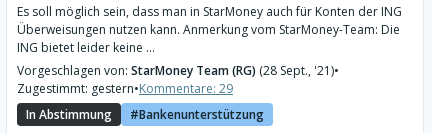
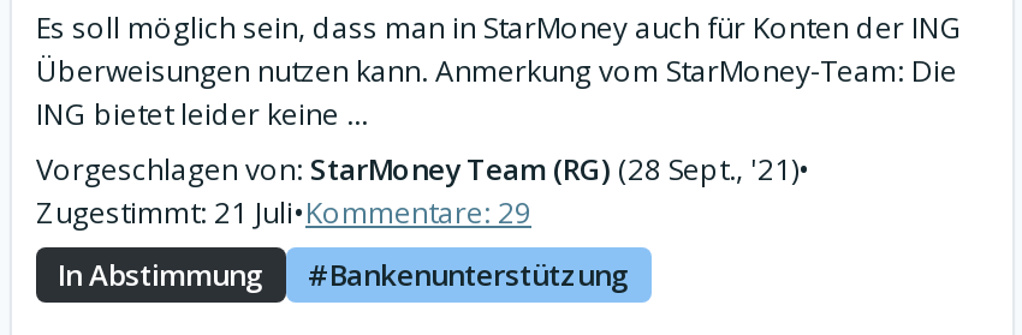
[17,80,233,97] Zugestimmt: gestern•Kommentare: 29 -> [36,192,531,233] Zugestimmt: 21 Juli•Kommentare: 29

